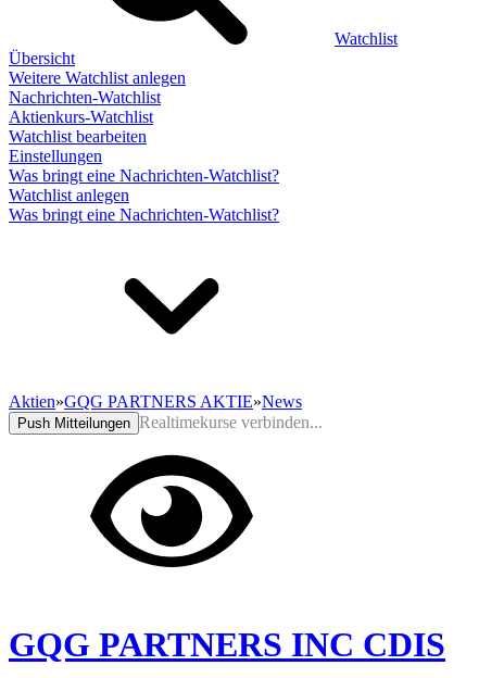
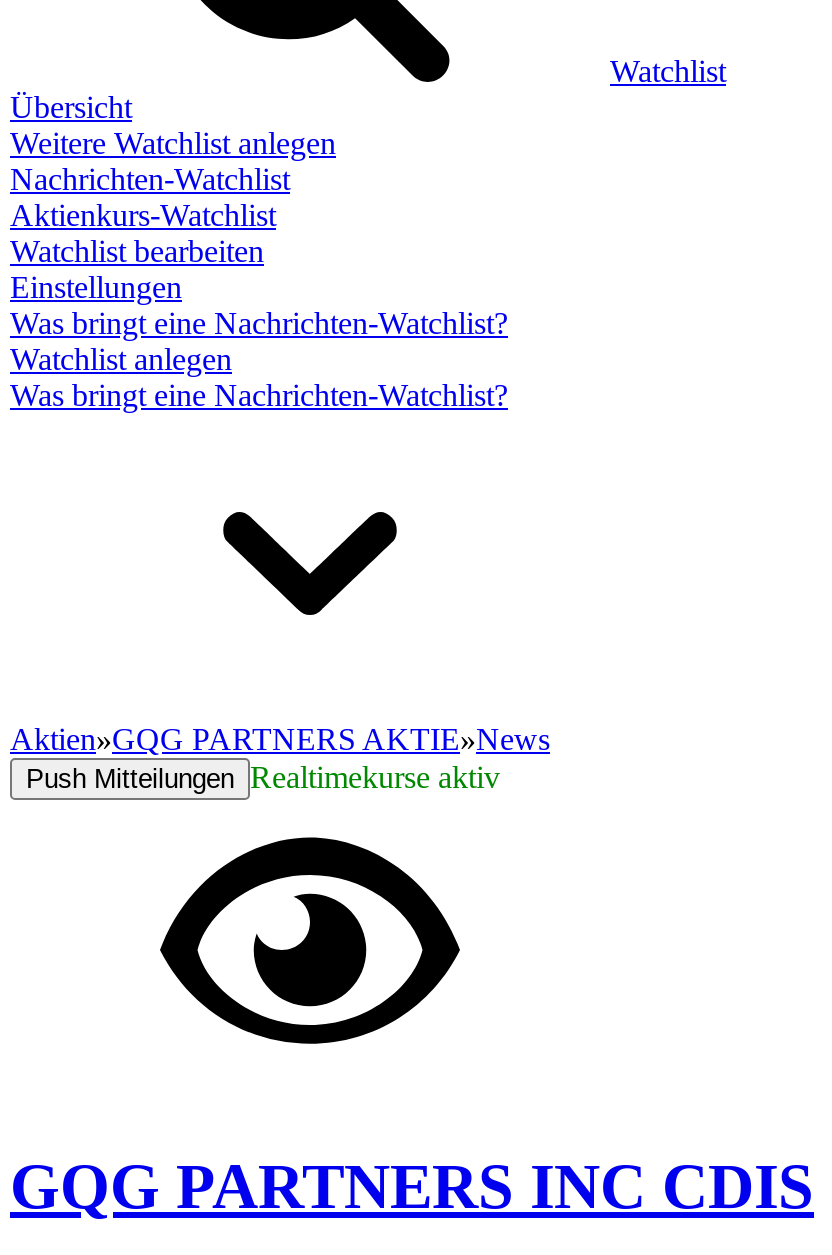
[17,413,323,431] Push Mitteilungen Realtimekurse verbinden... -> [26,760,500,794] Push Mitteilungen Realtimekurse aktiv

